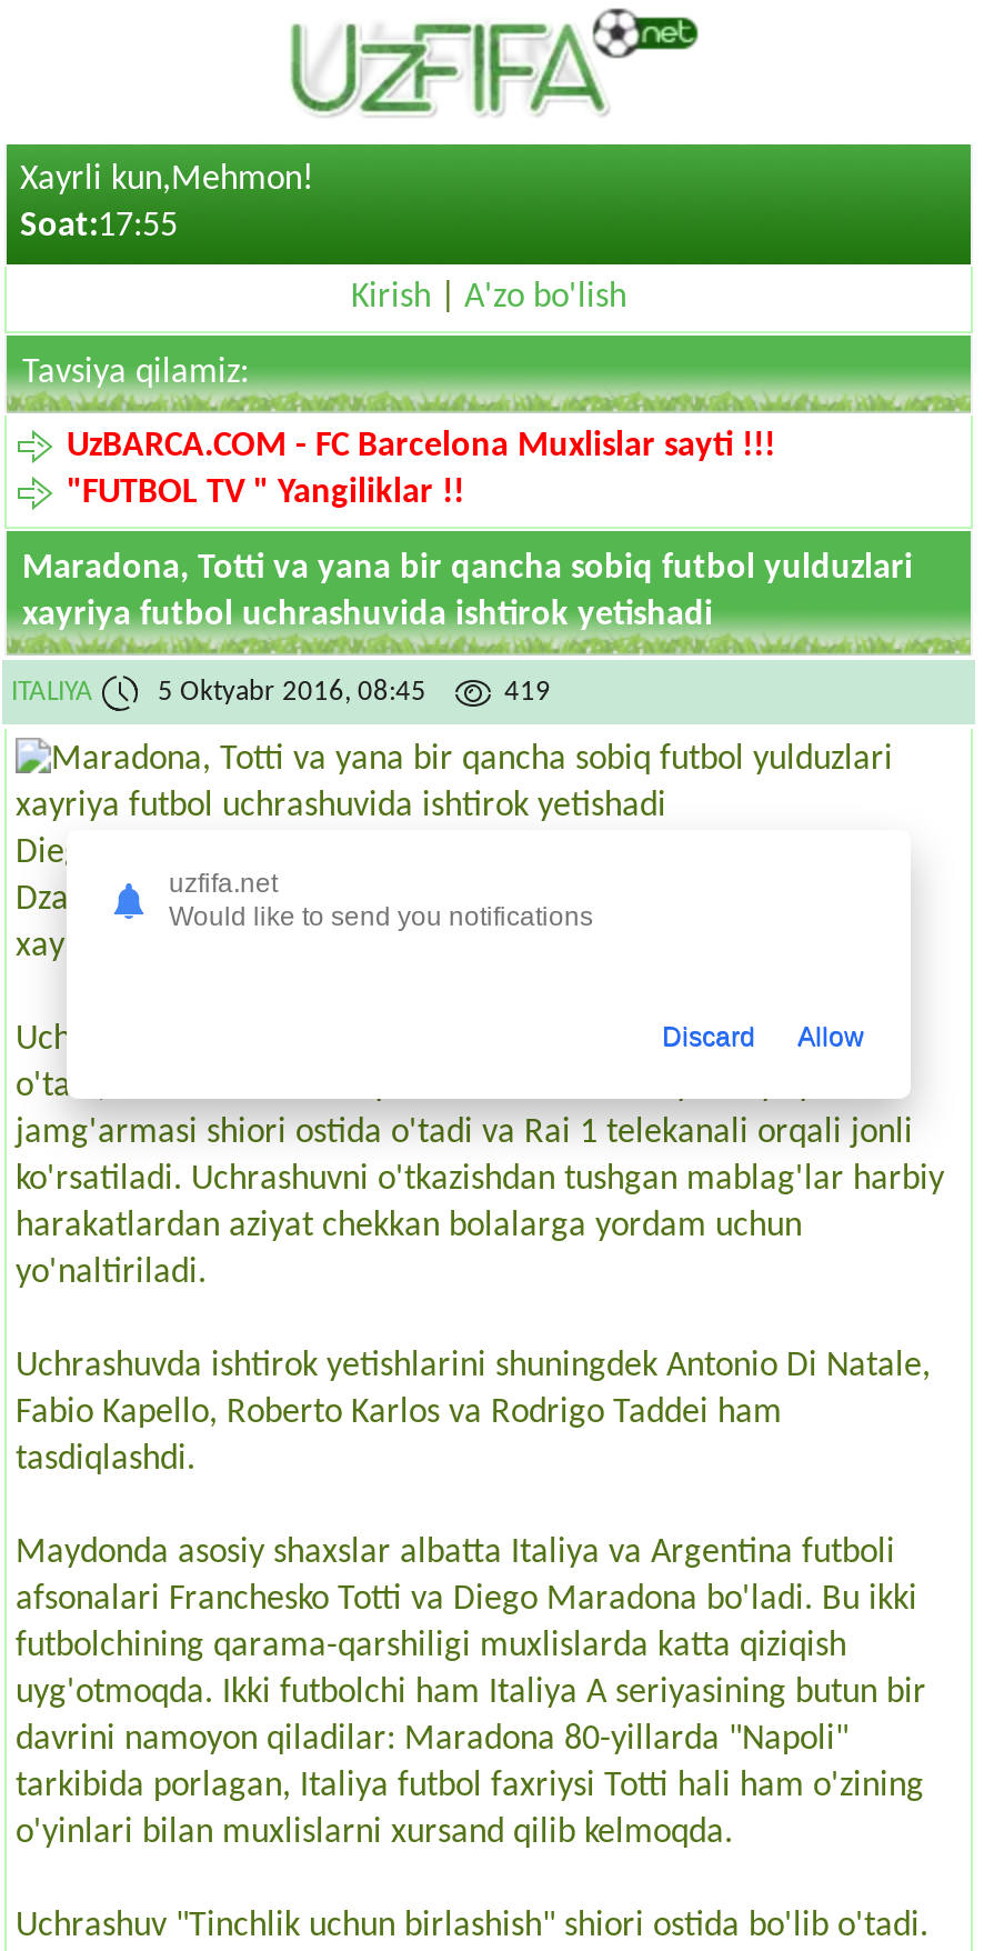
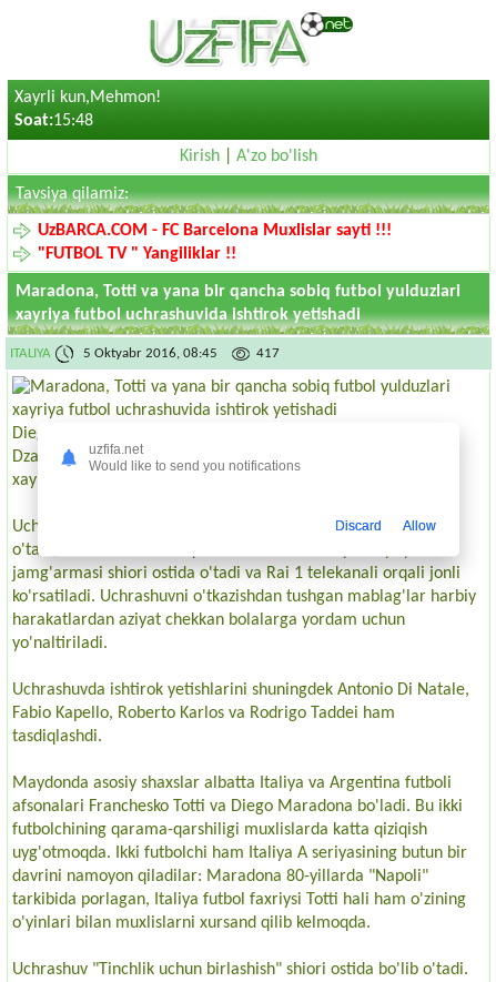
[20,209,178,244] Soat:17:55 -> [14,112,93,130] Soat:15:48
[11,678,551,707] ITALIYA 5 Oktyabr 2016, 08:45 419 -> [10,346,280,361] ITALIYA 5 Oktyabr 2016, 08:45 417

